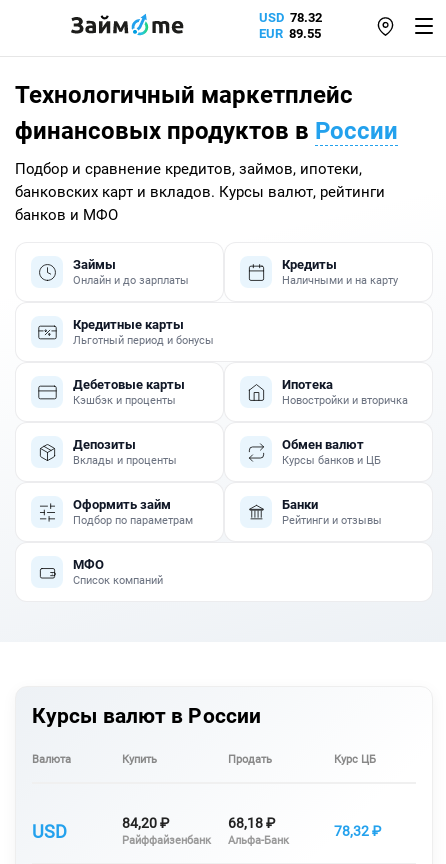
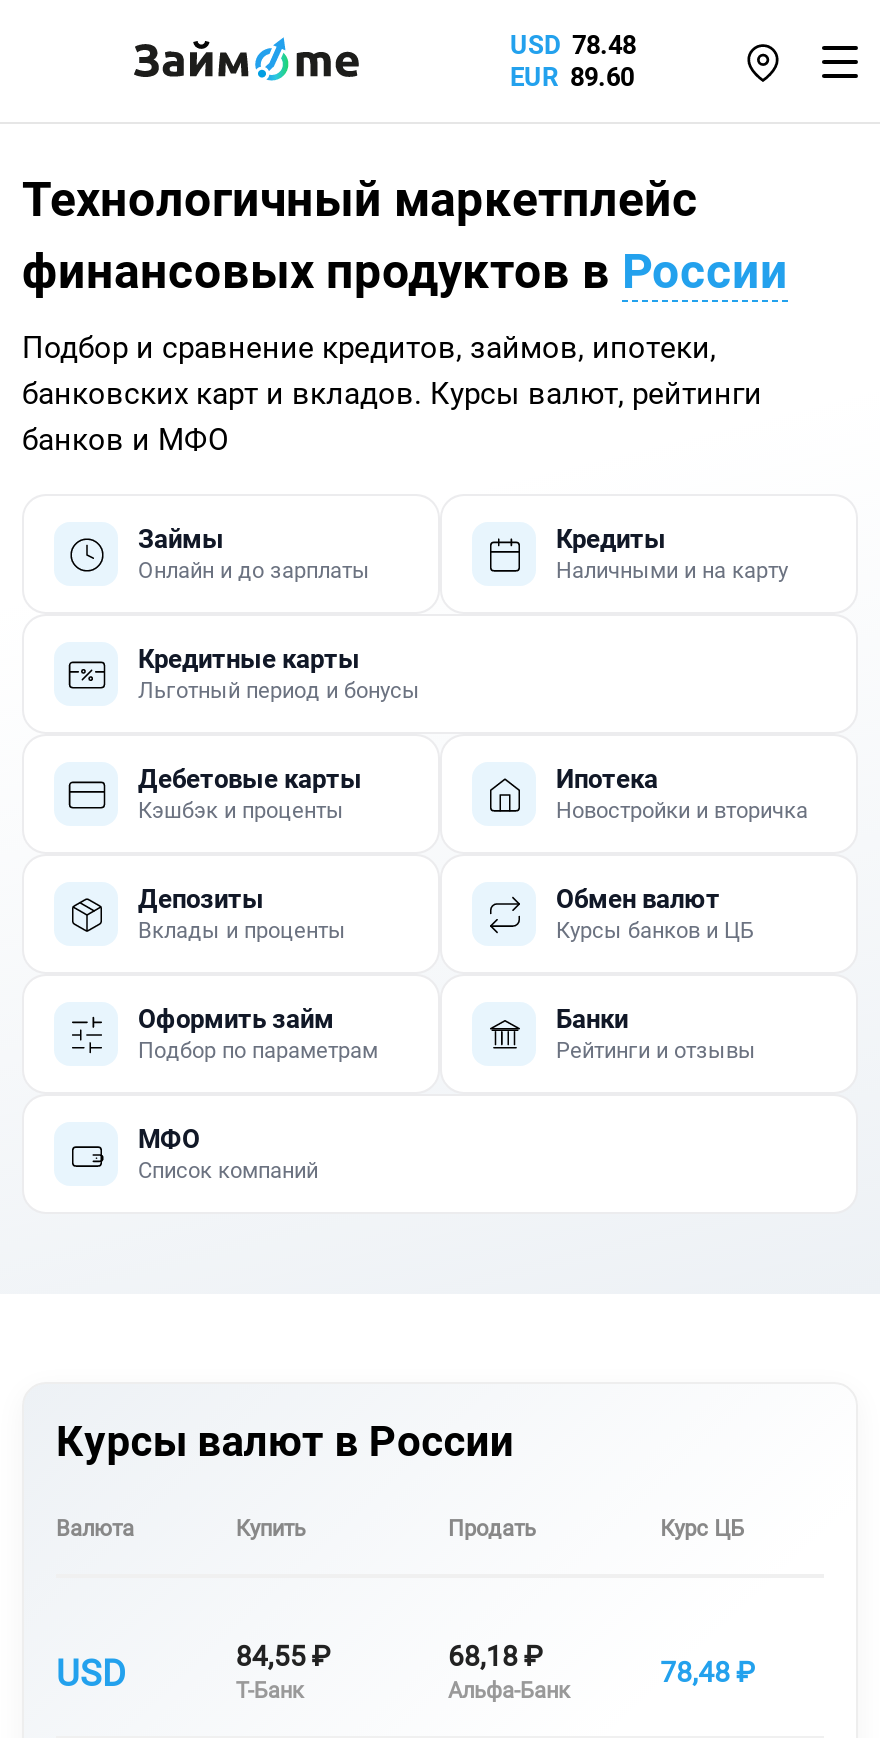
[259,10,322,25] USD 78.32 -> [510,30,636,60] USD 78.48
[259,26,321,41] EUR 89.55 -> [510,62,634,92] EUR 89.60
[122,815,211,847] 84,20 ₽ | Райффайзенбанк -> [236,1640,330,1704] 84,55 ₽ | Т-Банк
[334,823,381,839] 78,32 ₽ -> [660,1656,754,1688] 78,48 ₽

